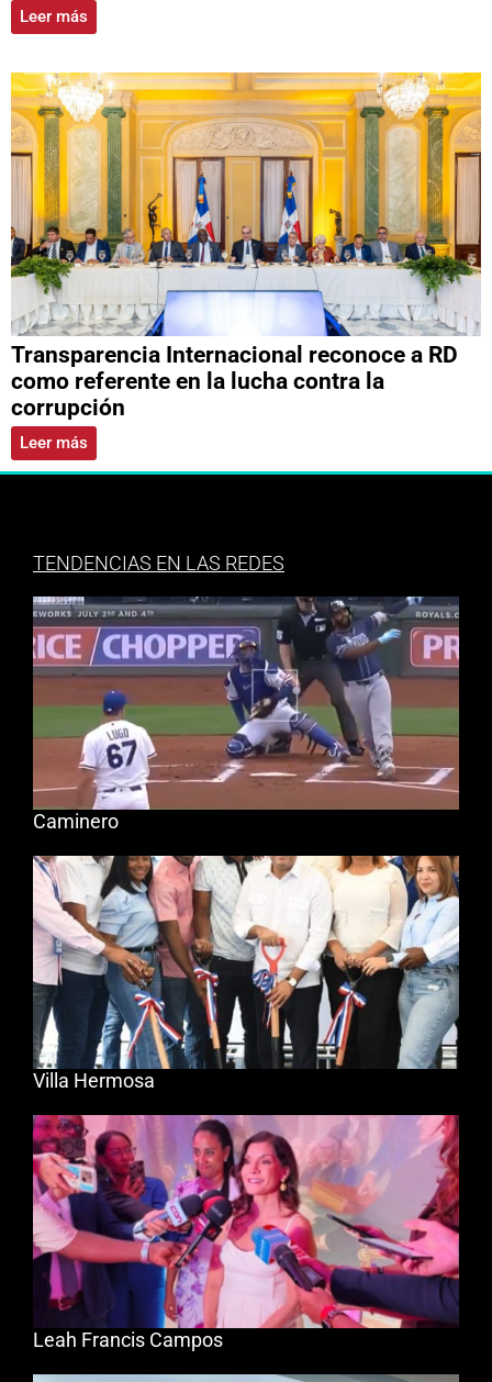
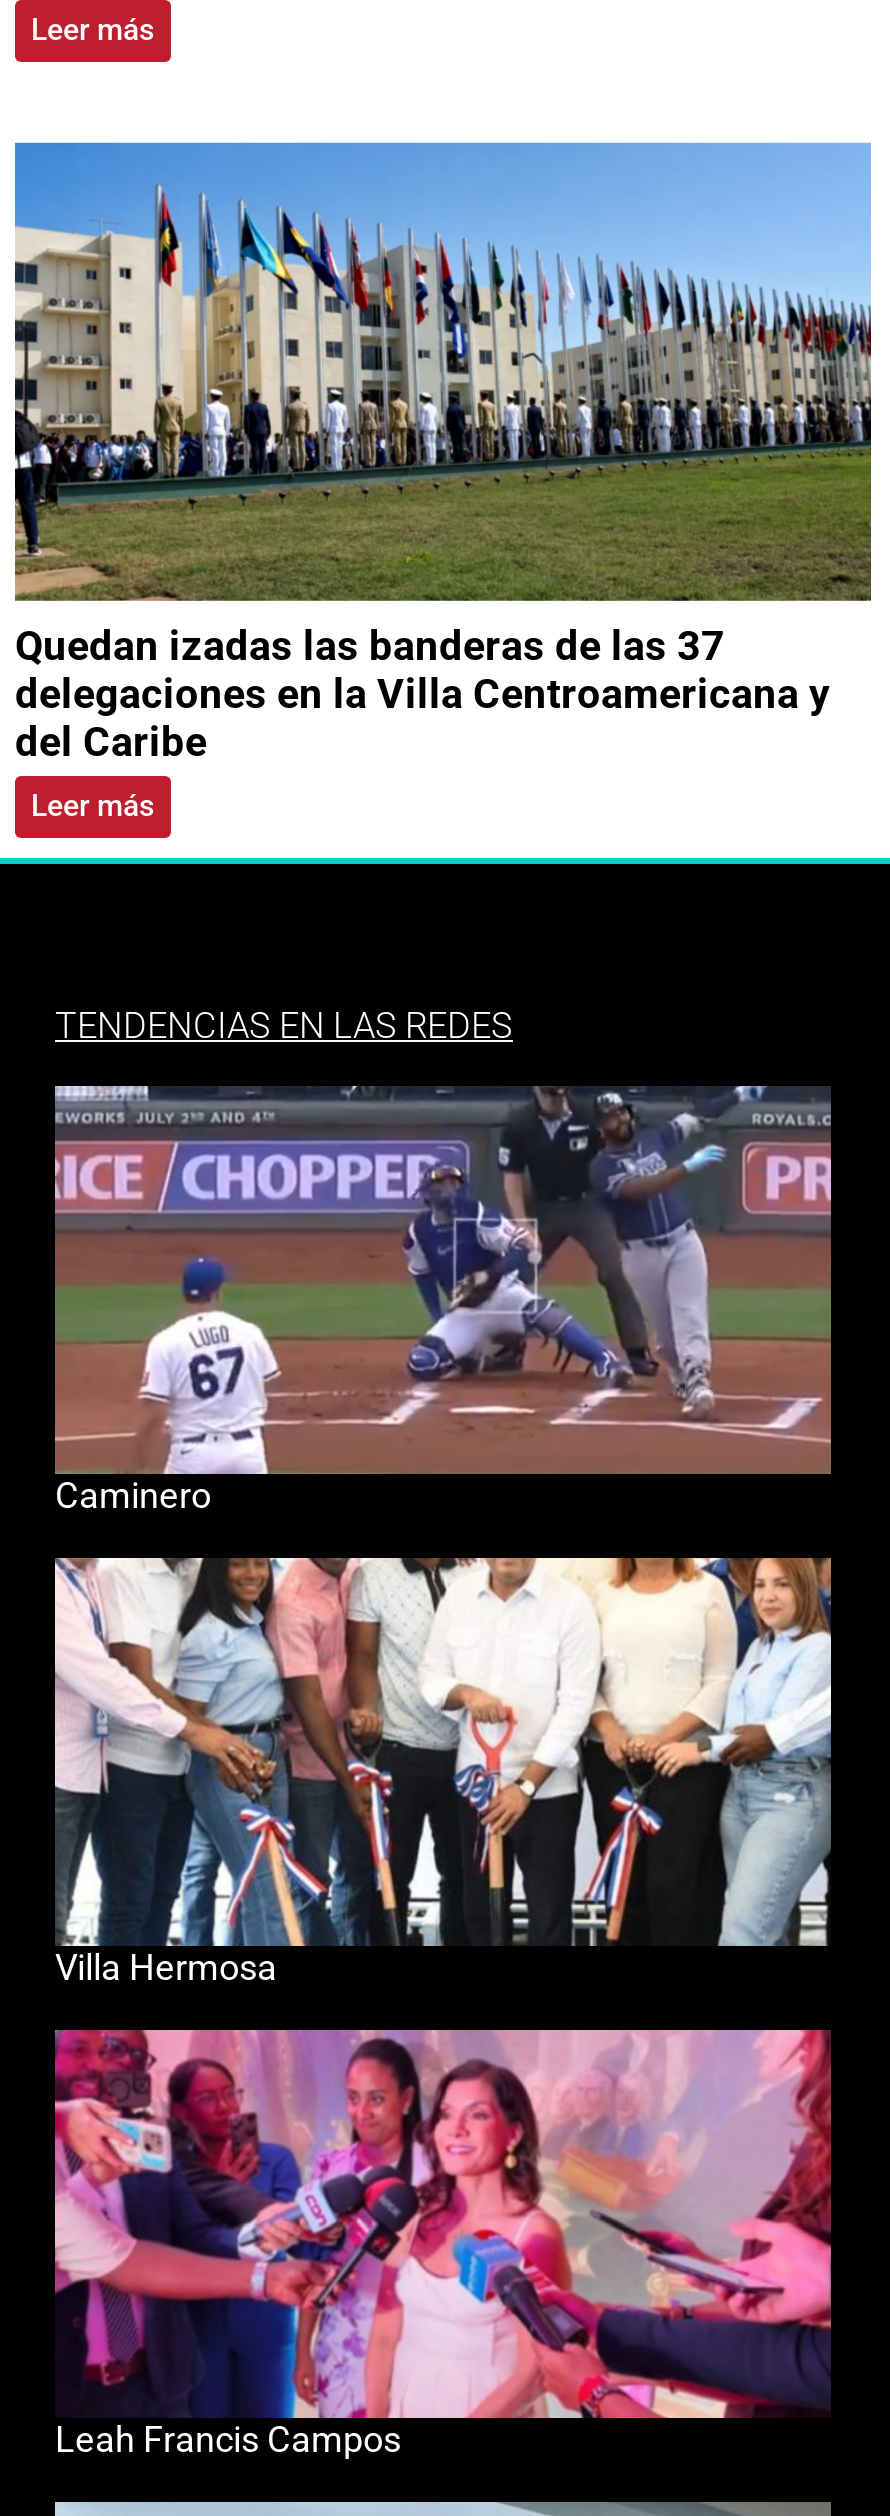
[10,71,482,421] [image] | Transparencia Internacional reconoce a RD | como referente en la lucha contra la | corrupción -> [13,132,873,767] [image] | Quedan izadas las banderas de las 37 | delegaciones en la Villa Centroamericana y | del Caribe

